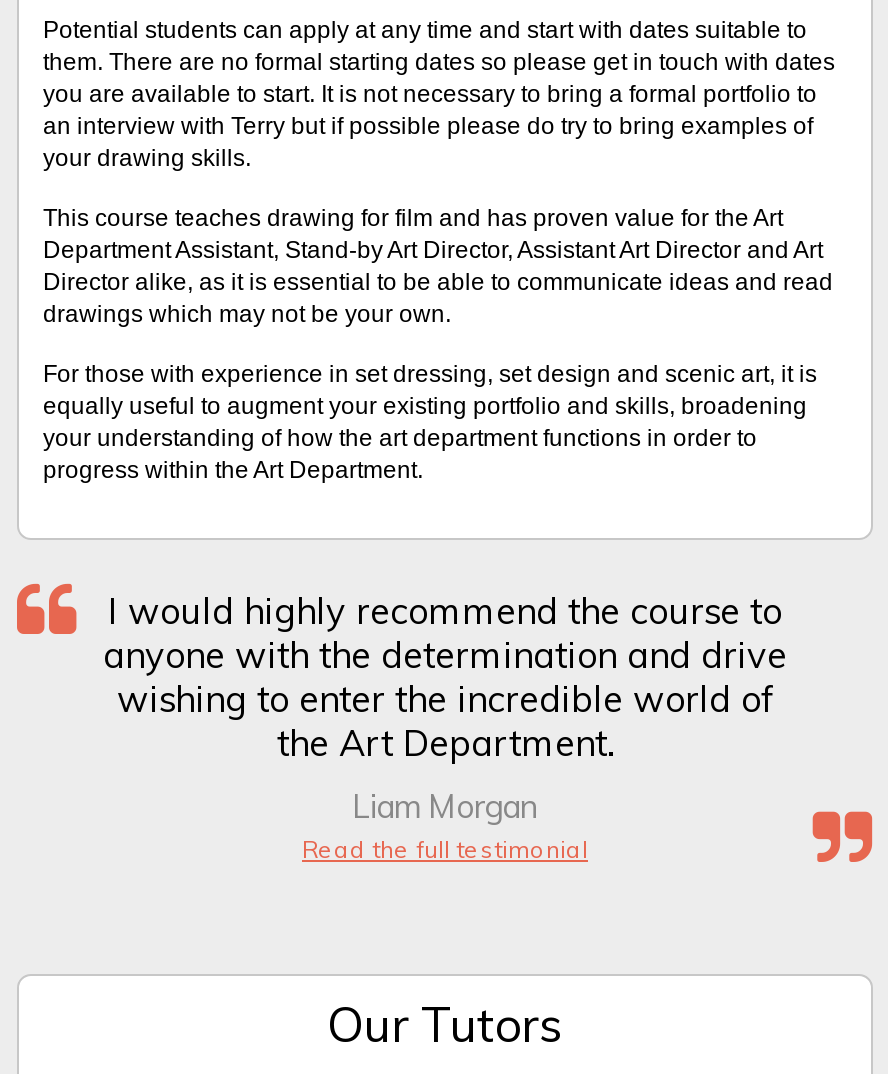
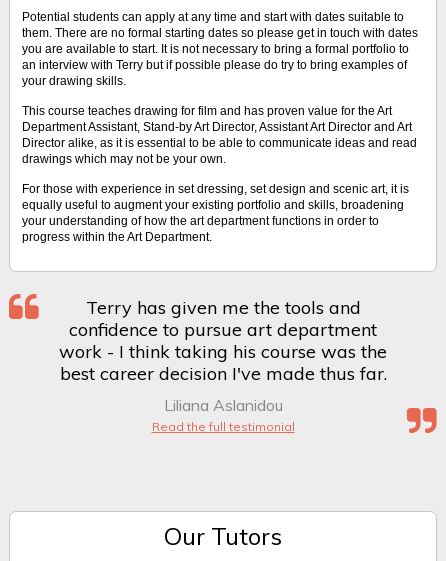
[103,589,787,827] I would highly recommend the course to | anyone with the determination and drive | wishing to enter the incredible world of | the Art Department. | Liam Morgan -> [59,296,387,415] Terry has given me the tools and | confidence to pursue art department | work - I think taking his course was the | best career decision I've made thus far. | Liliana Aslanidou

